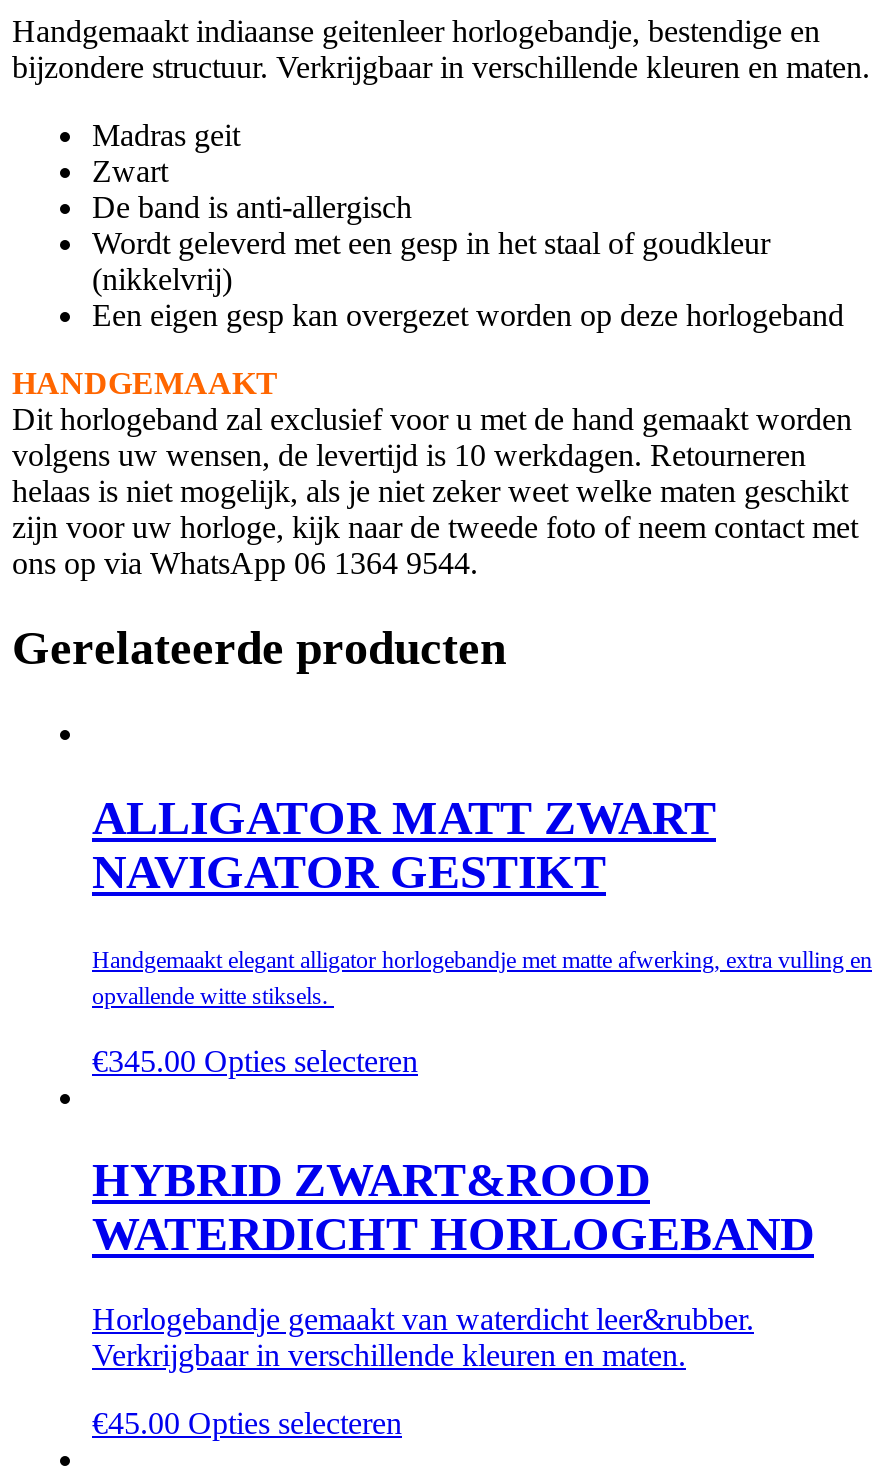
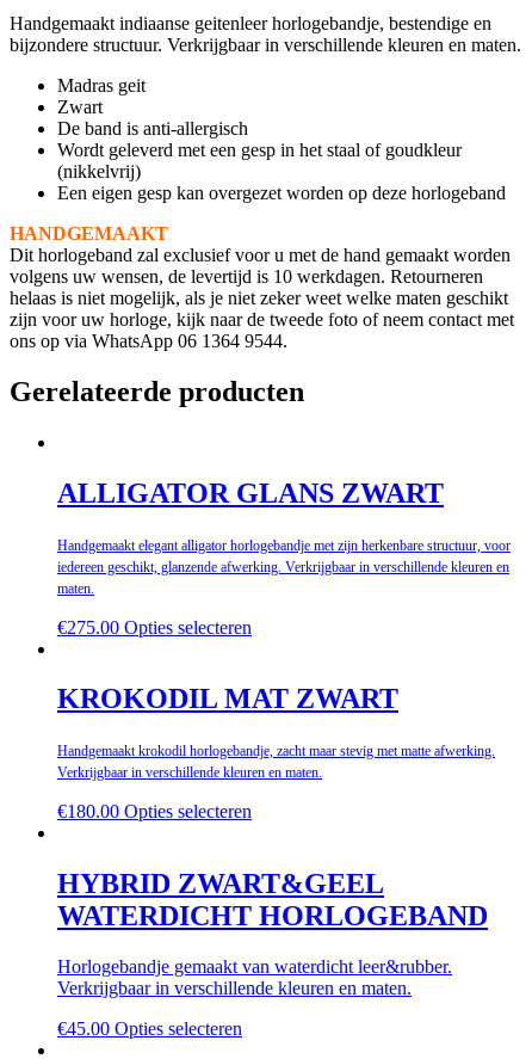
[92,791,872,1207] ALLIGATOR MATT ZWART | NAVIGATOR GESTIKT | Handgemaakt elegant alligator horlogebandje met matte afwerking, extra vulling en | opvallende witte stiksels. | €345.00 Opties selecteren | HYBRID ZWART&ROOD -> [57,477,511,899] ALLIGATOR GLANS ZWART | Handgemaakt elegant alligator horlogebandje met zijn herkenbare structuur, voor | iedereen geschikt, glanzende afwerking. Verkrijgbaar in verschillende kleuren en | maten. | €275.00 Opties selecteren | KROKODIL MAT ZWART | Handgemaakt krokodil horlogebandje, zacht maar stevig met matte afwerking. | Verkrijgbaar in verschillende kleuren en maten. | €180.00 Opties selecteren | HYBRID ZWART&GEEL

